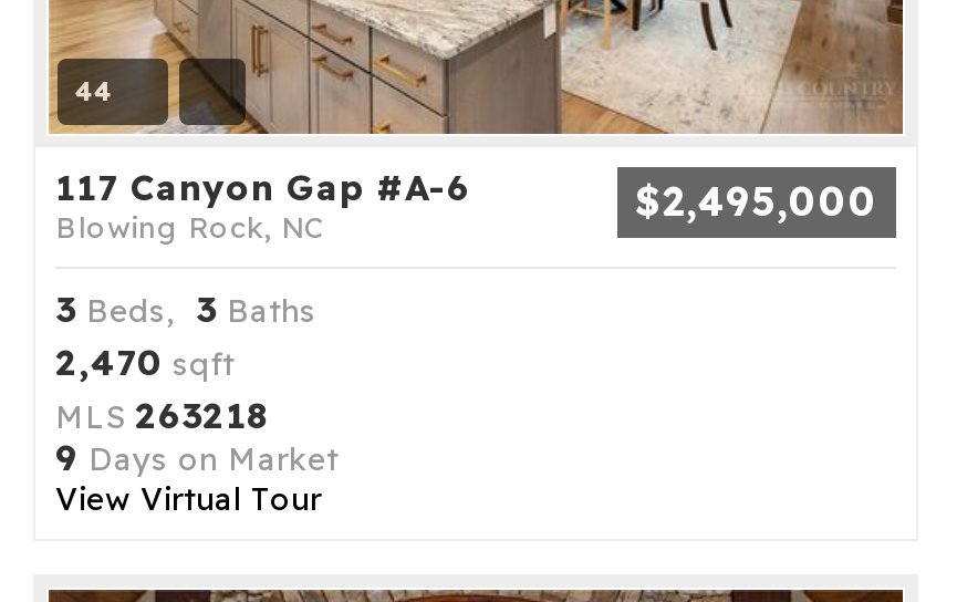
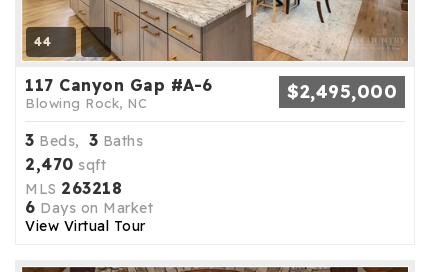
[55,435,339,479] 9 Days on Market -> [25,197,153,217] 6 Days on Market

